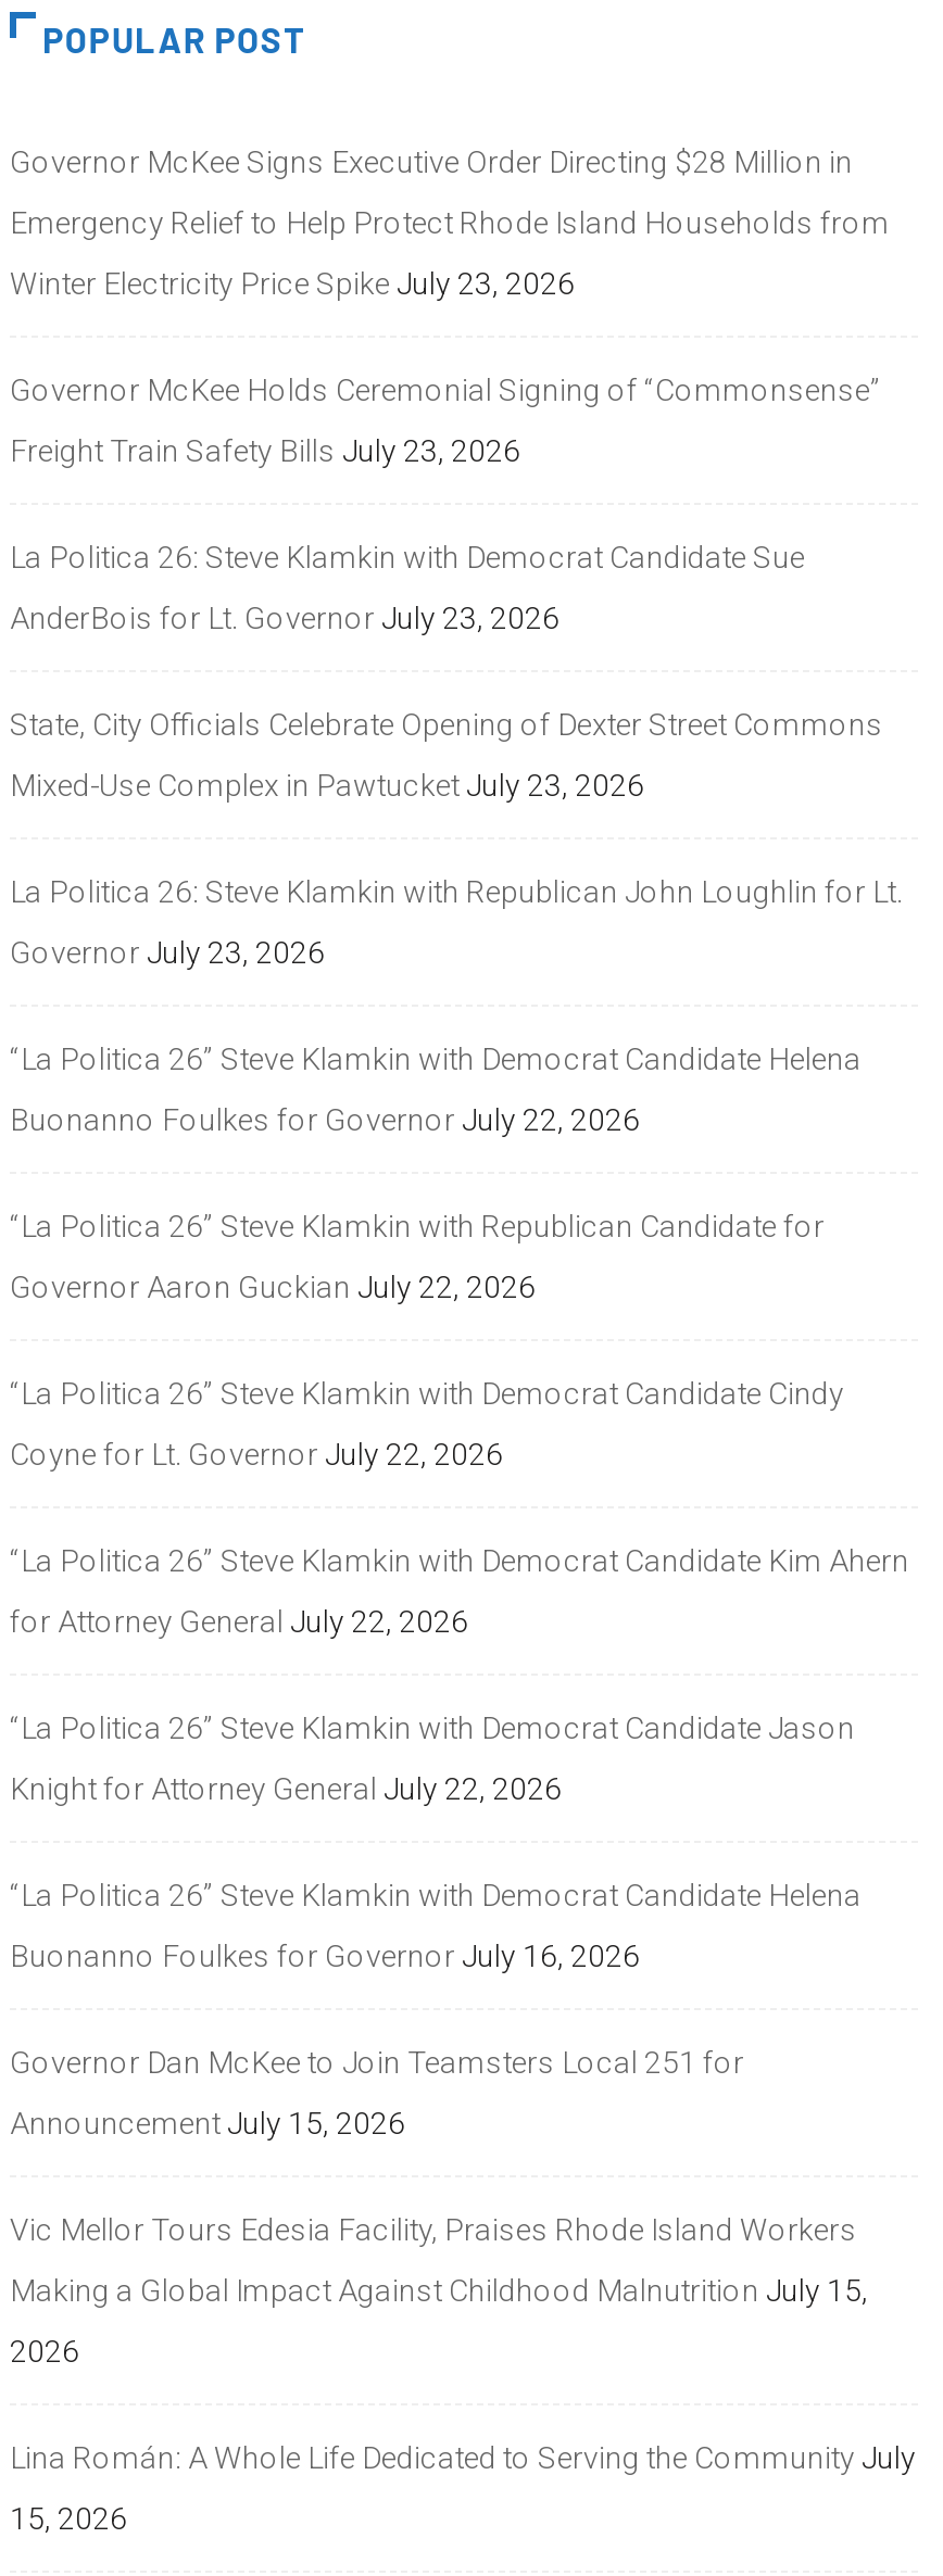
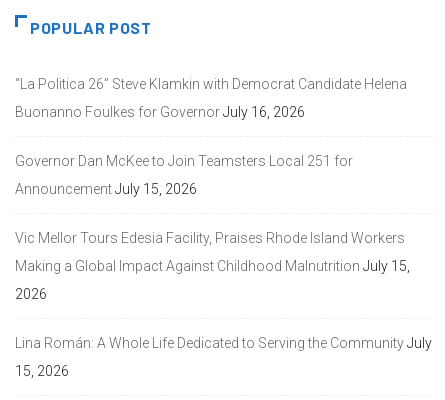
[10,144,909,1806] Governor McKee Signs Executive Order Directing $28 Million in | Emergency Relief to Help Protect Rhode Island Households from | Winter Electricity Price Spike July 23, 2026 | Governor McKee Holds Ceremonial Signing of “Commonsense” | Freight Train Safety Bills July 23, 2026 | La Politica 26: Steve Klamkin with Democrat Candidate Sue | AnderBois for Lt. Governor July 23, 2026 | State, City Officials Celebrate Opening of Dexter Street Commons | Mixed-Use Complex in Pawtucket July 23, 2026 | La Politica 26: Steve Klamkin with Republican John Loughlin for Lt. | Governor July 23, 2026 | “La Politica 26” Steve Klamkin with Democrat Candidate Helena | Buonanno Foulkes for Governor July 22, 2026 | “La Politica 26” Steve Klamkin with Republican Candidate for | Governor Aaron Guckian July 22, 2026 | “La Politica 26” Steve Klamkin with Democrat Candidate Cindy | Coyne for Lt. Governor July 22, 2026 | “La Politica 26” Steve Klamkin with Democrat Candidate Kim Ahern | for Attorney General July 22, 2026 | “La Politica 26” Steve Klamkin with Democrat Candidate Jason | Knight for Attorney General July 22, 2026 -> none

